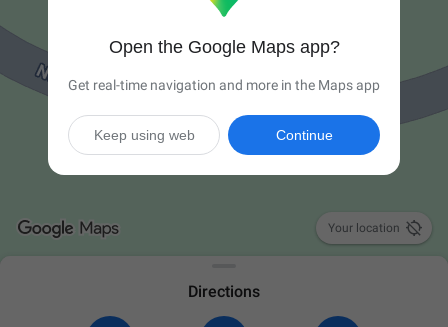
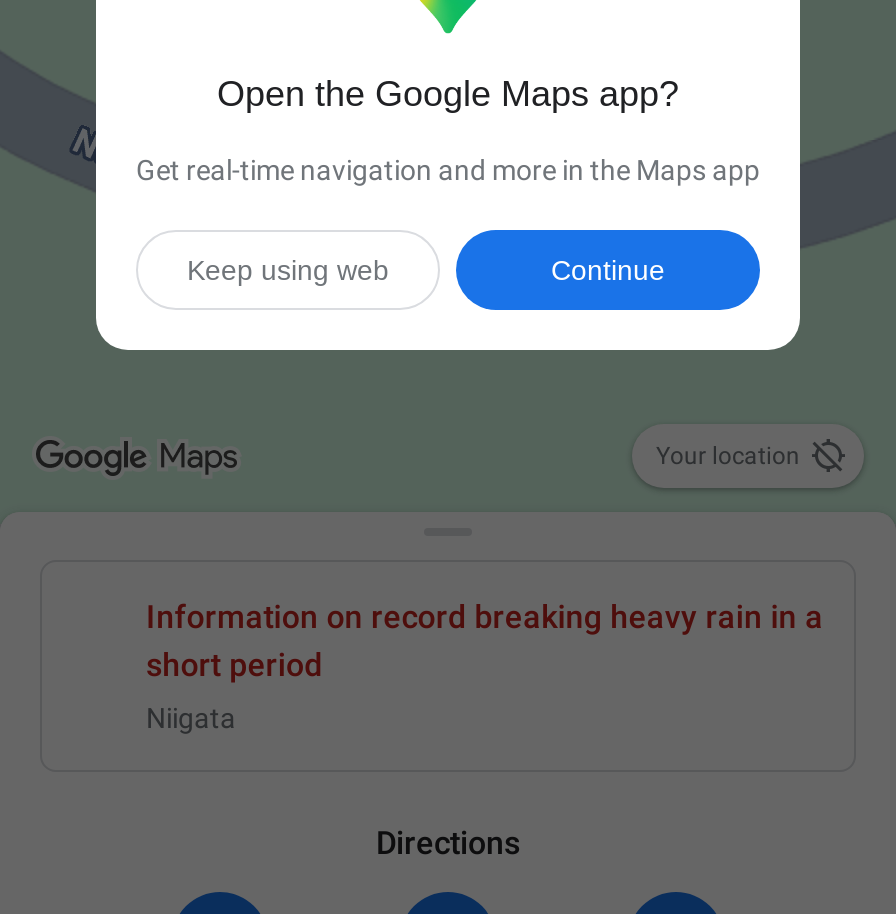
none -> [146,598,823,734] Information on record breaking heavy rain in a | short period | Niigata

